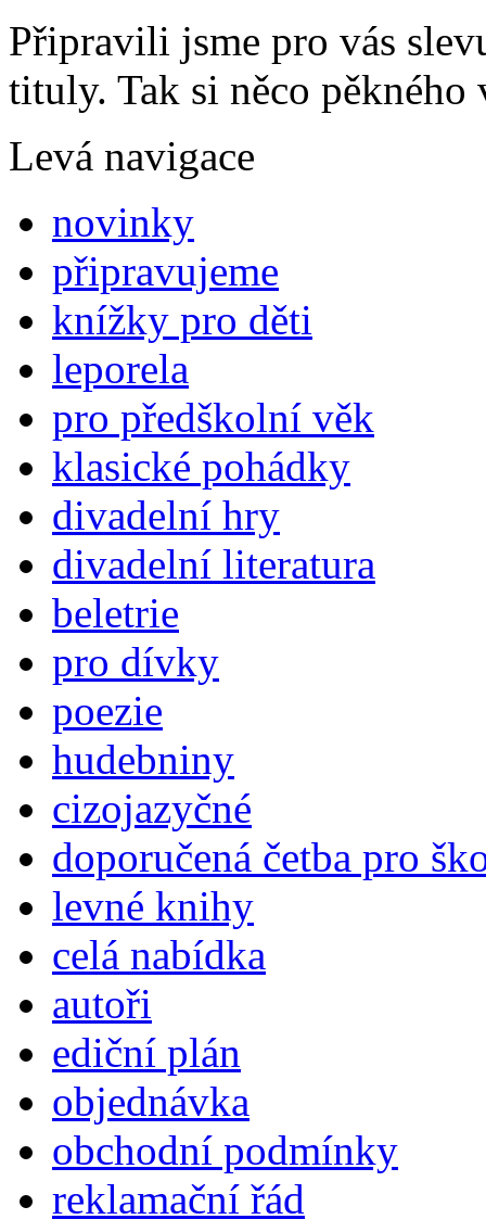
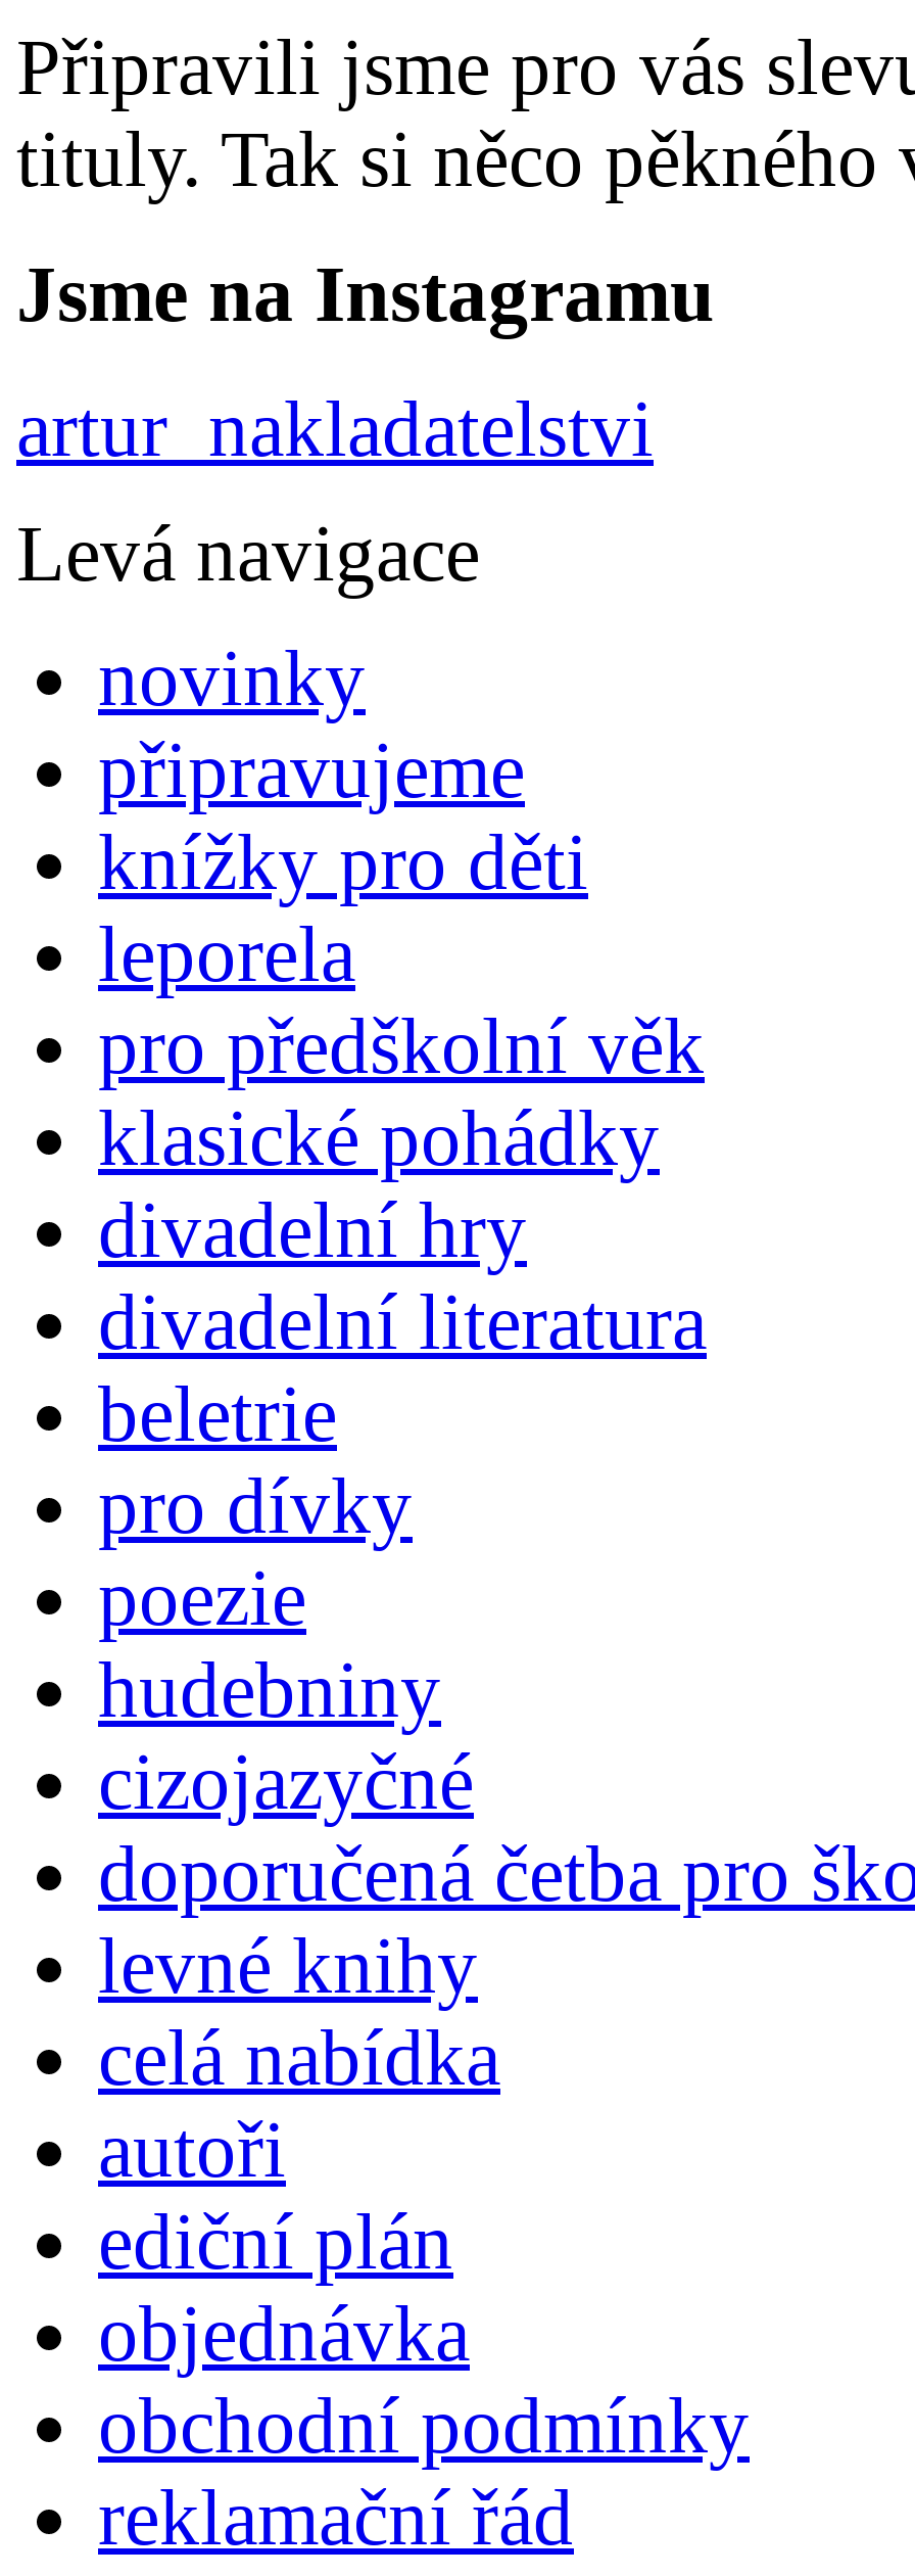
none -> [16,249,715,472] Jsme na Instagramu | artur_nakladatelstvi

